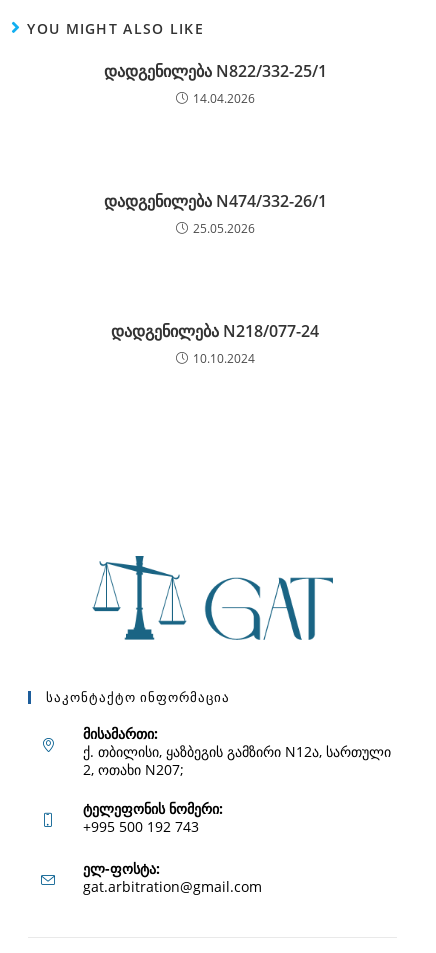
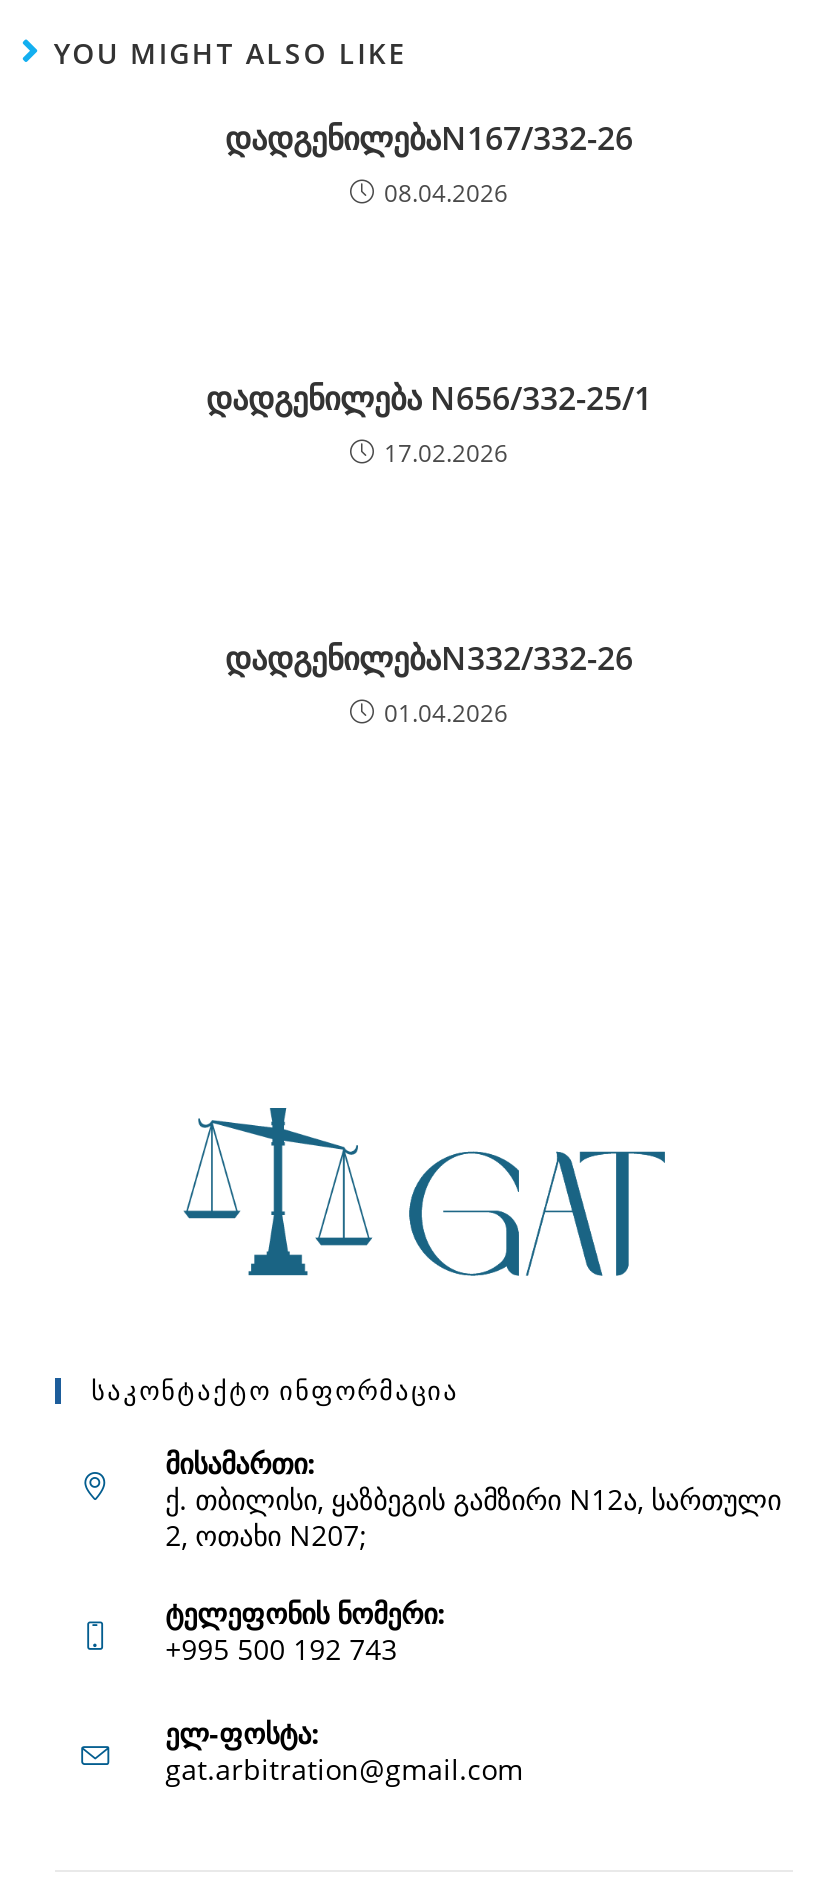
[103,60,326,107] დადგენილება N822/332-25/1 | 14.04.2026 -> [225,116,633,210] დადგენილებაN167/332-26 | 08.04.2026
[103,190,326,237] დადგენილება N474/332-26/1 | 25.05.2026 -> [206,376,652,470] დადგენილება N656/332-25/1 | 17.02.2026
[111,320,319,367] დადგენილება N218/077-24 | 10.10.2024 -> [225,636,633,730] დადგენილებაN332/332-26 | 01.04.2026

